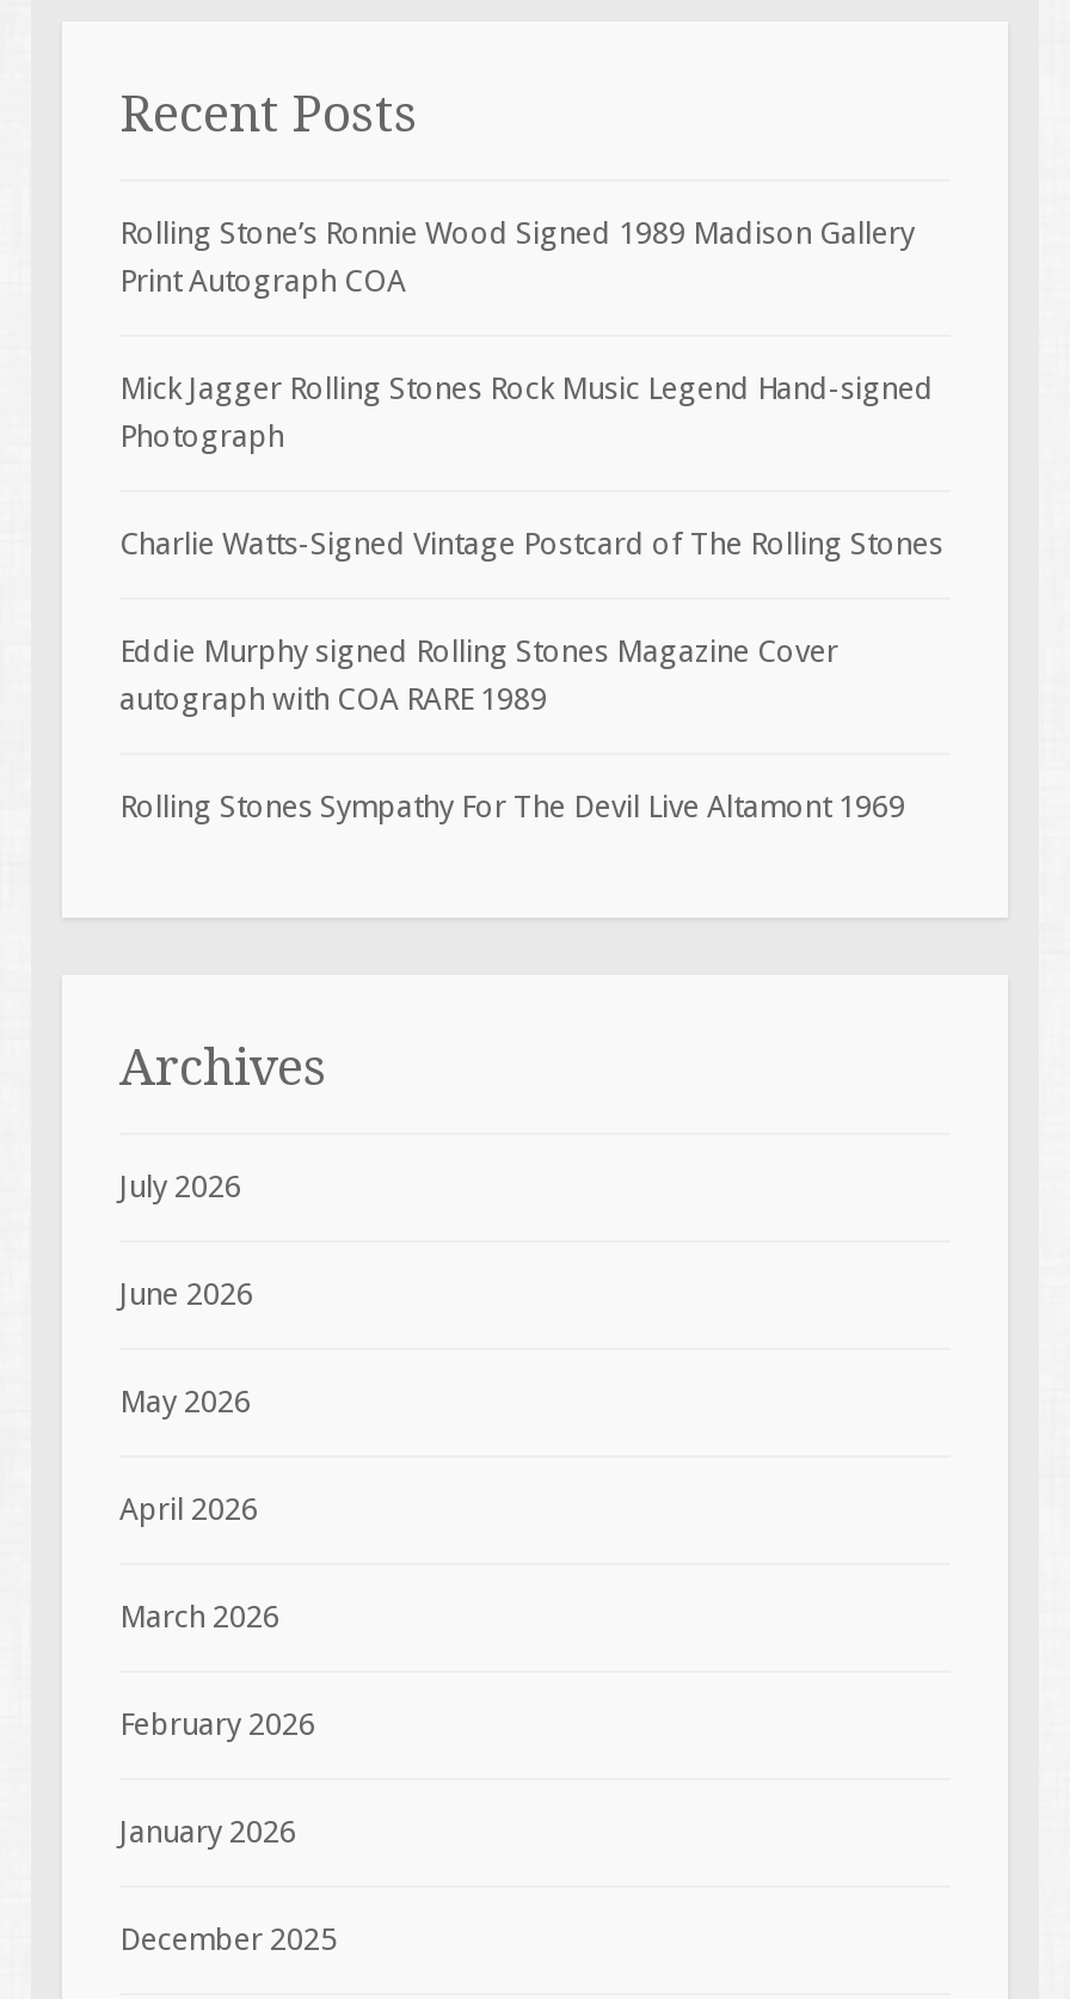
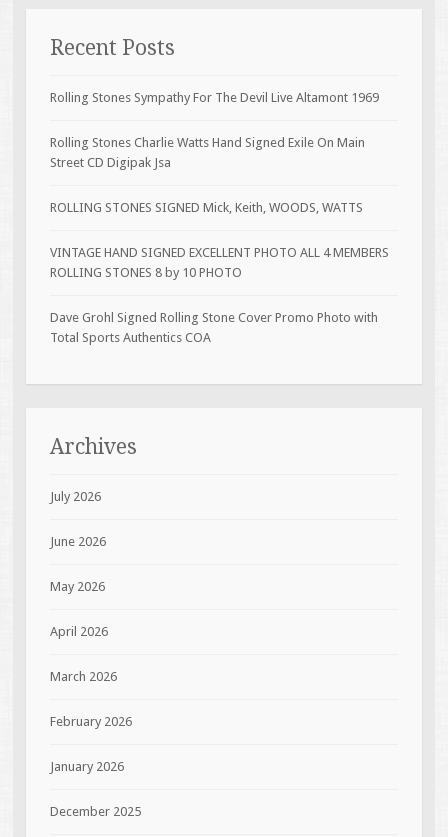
[119,216,943,718] Rolling Stone’s Ronnie Wood Signed 1989 Madison Gallery | Print Autograph COA | Mick Jagger Rolling Stones Rock Music Legend Hand-signed | Photograph | Charlie Watts-Signed Vintage Postcard of The Rolling Stones | Eddie Murphy signed Rolling Stones Magazine Cover | autograph with COA RARE 1989 -> none
moved [119,790,905,825] -> [50,90,379,105]: Rolling Stones Sympathy For The Devil Live Altamont 1969
none -> [50,135,389,345] Rolling Stones Charlie Watts Hand Signed Exile On Main | Street CD Digipak Jsa | ROLLING STONES SIGNED Mick, Keith, WOODS, WATTS | VINTAGE HAND SIGNED EXCELLENT PHOTO ALL 4 MEMBERS | ROLLING STONES 8 by 10 PHOTO | Dave Grohl Signed Rolling Stone Cover Promo Photo with | Total Sports Authentics COA

